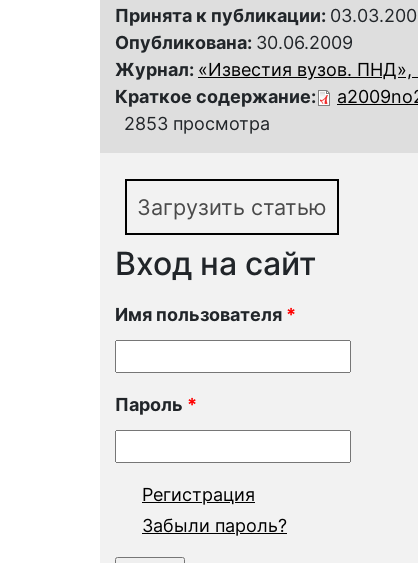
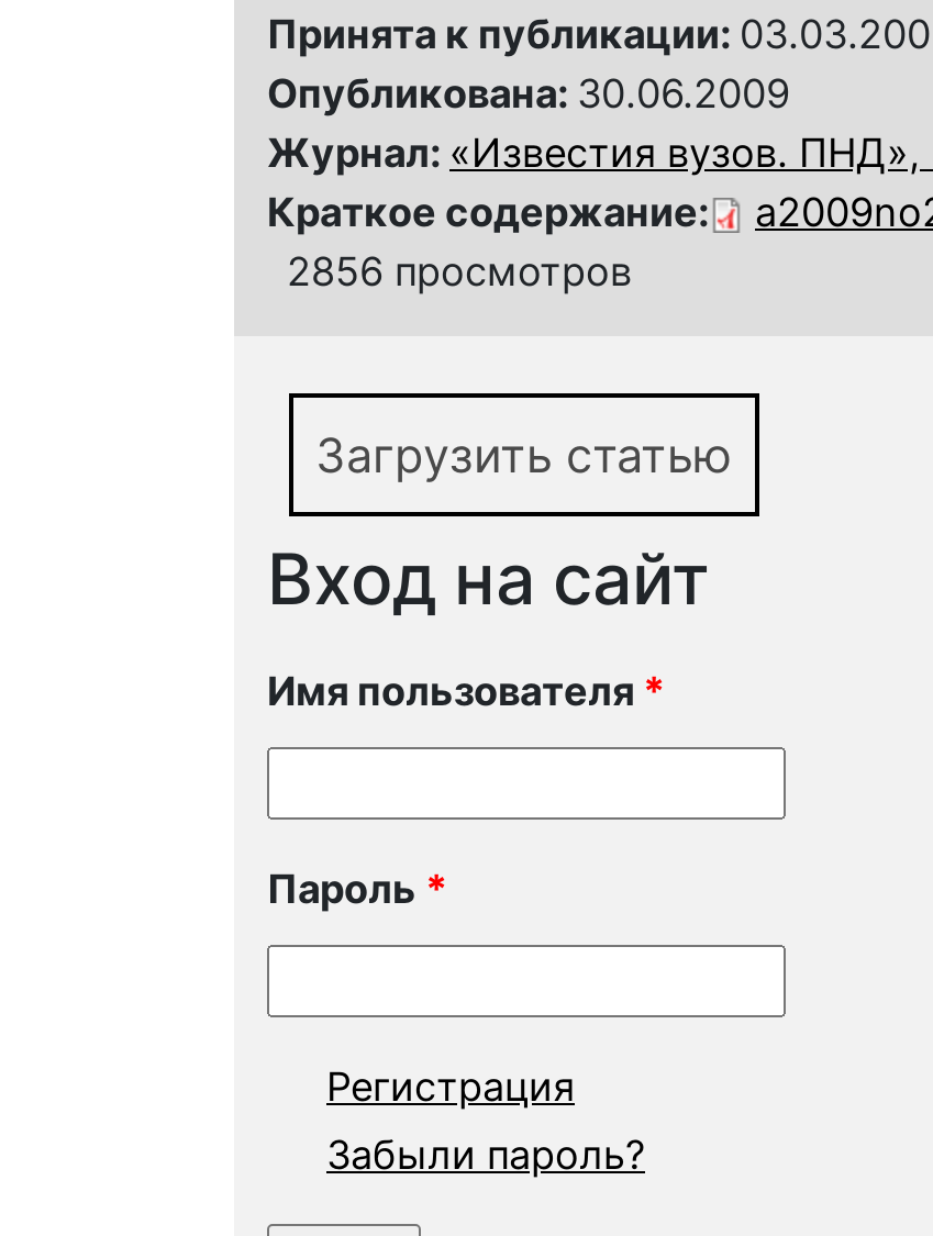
[124,113,270,134] 2853 просмотра -> [287,248,632,294] 2856 просмотров

